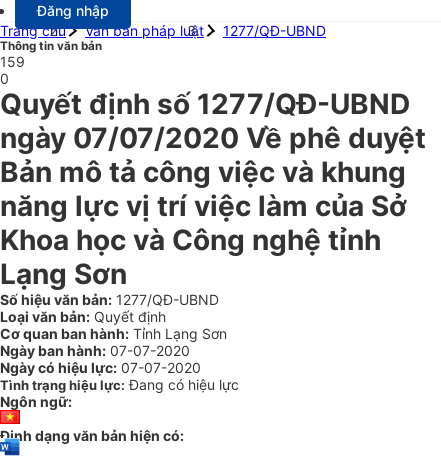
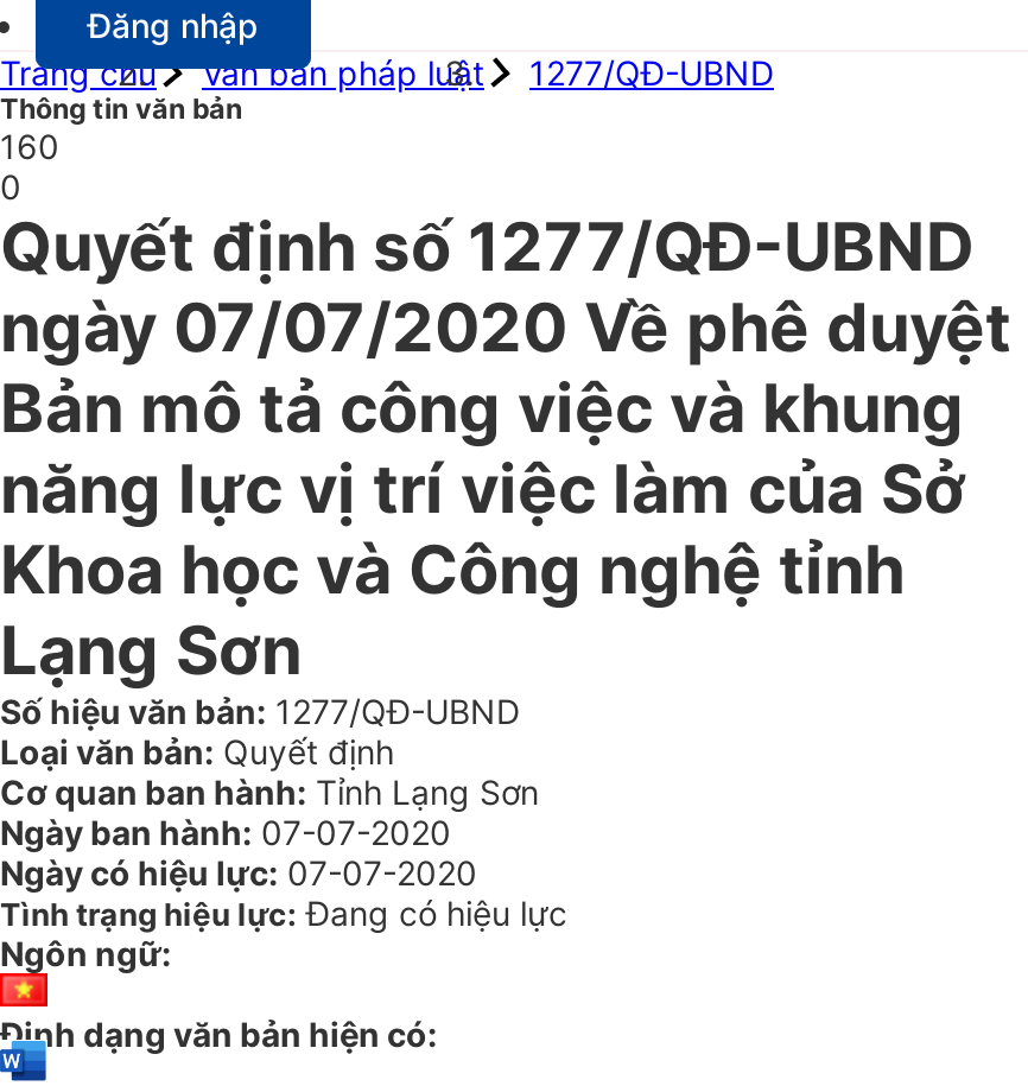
[0,53,25,70] 159 -> [0,126,59,166] 160

